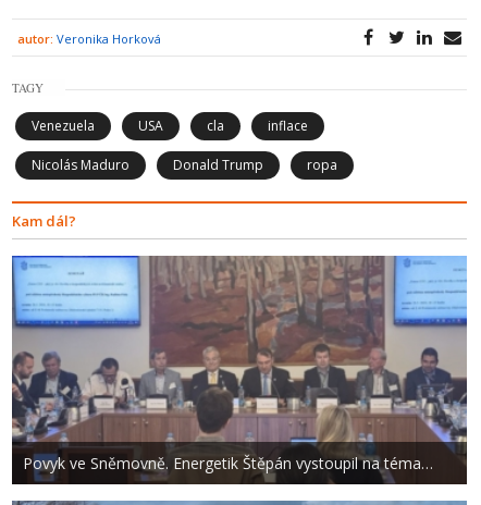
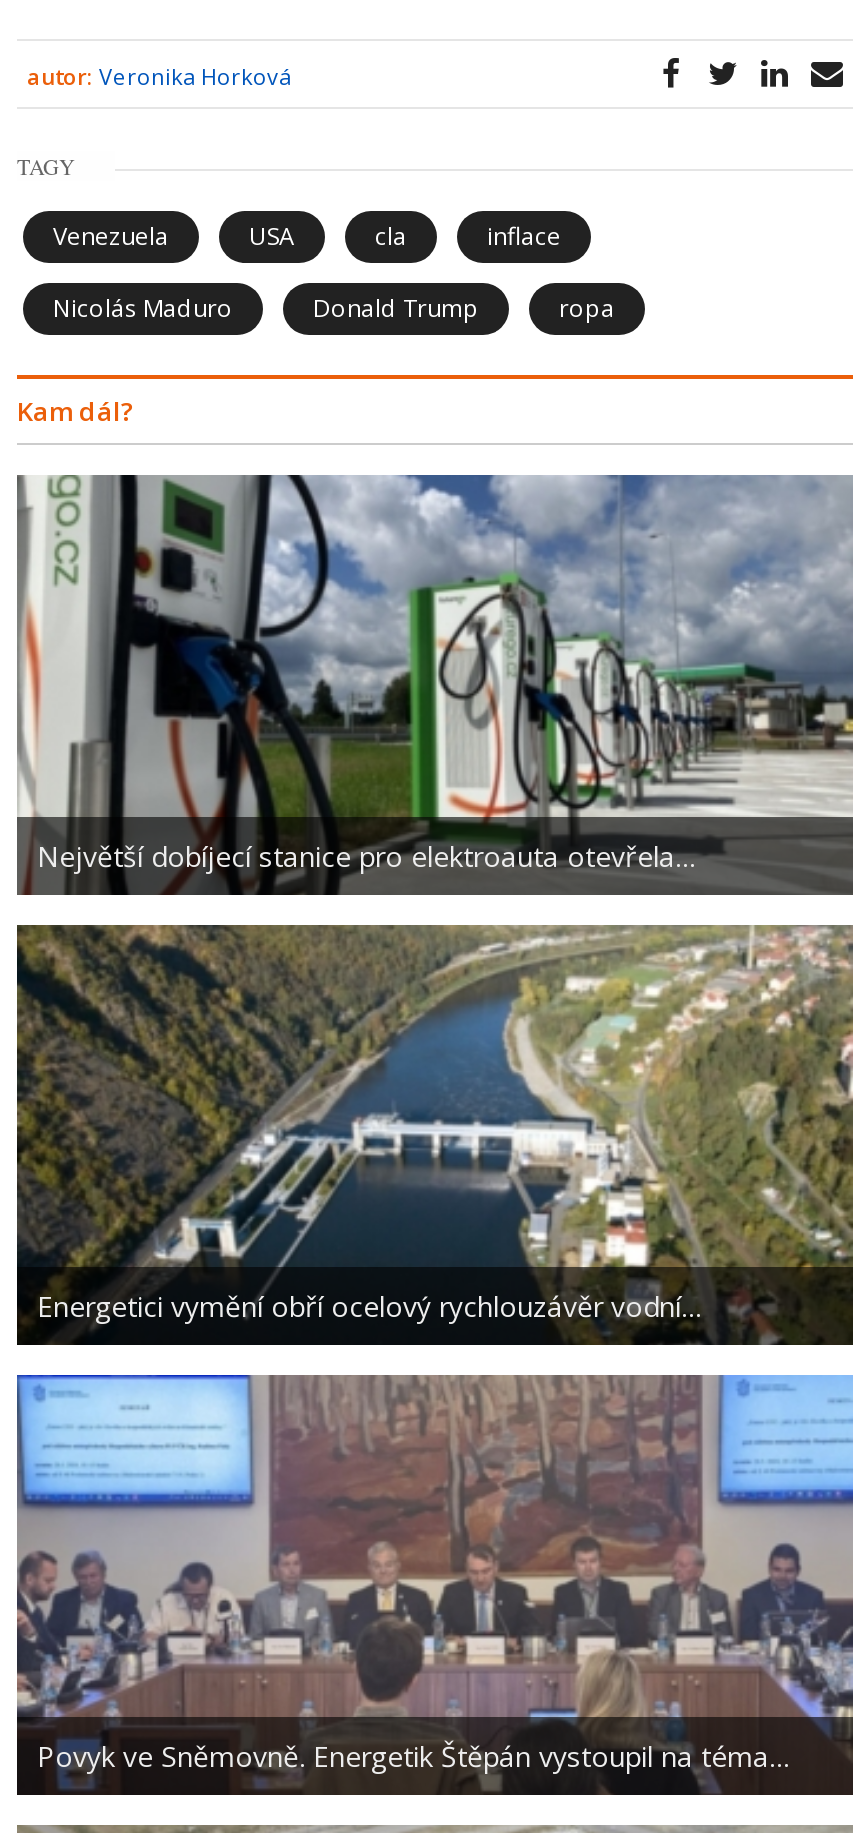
none -> [15,923,855,1347] [image] | Energetici vymění obří ocelový rychlouzávěr vodní…
none -> [17,473,855,895] [image] | Největší dobíjecí stanice pro elektroauta otevřela…

